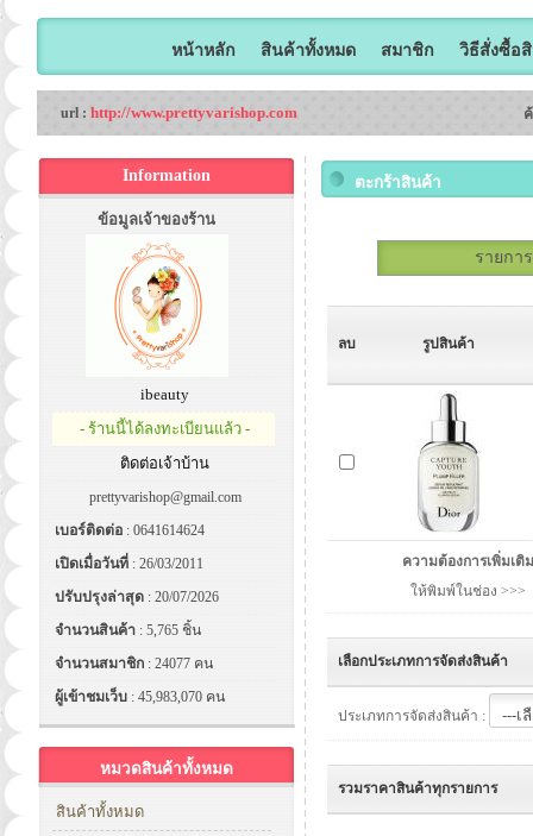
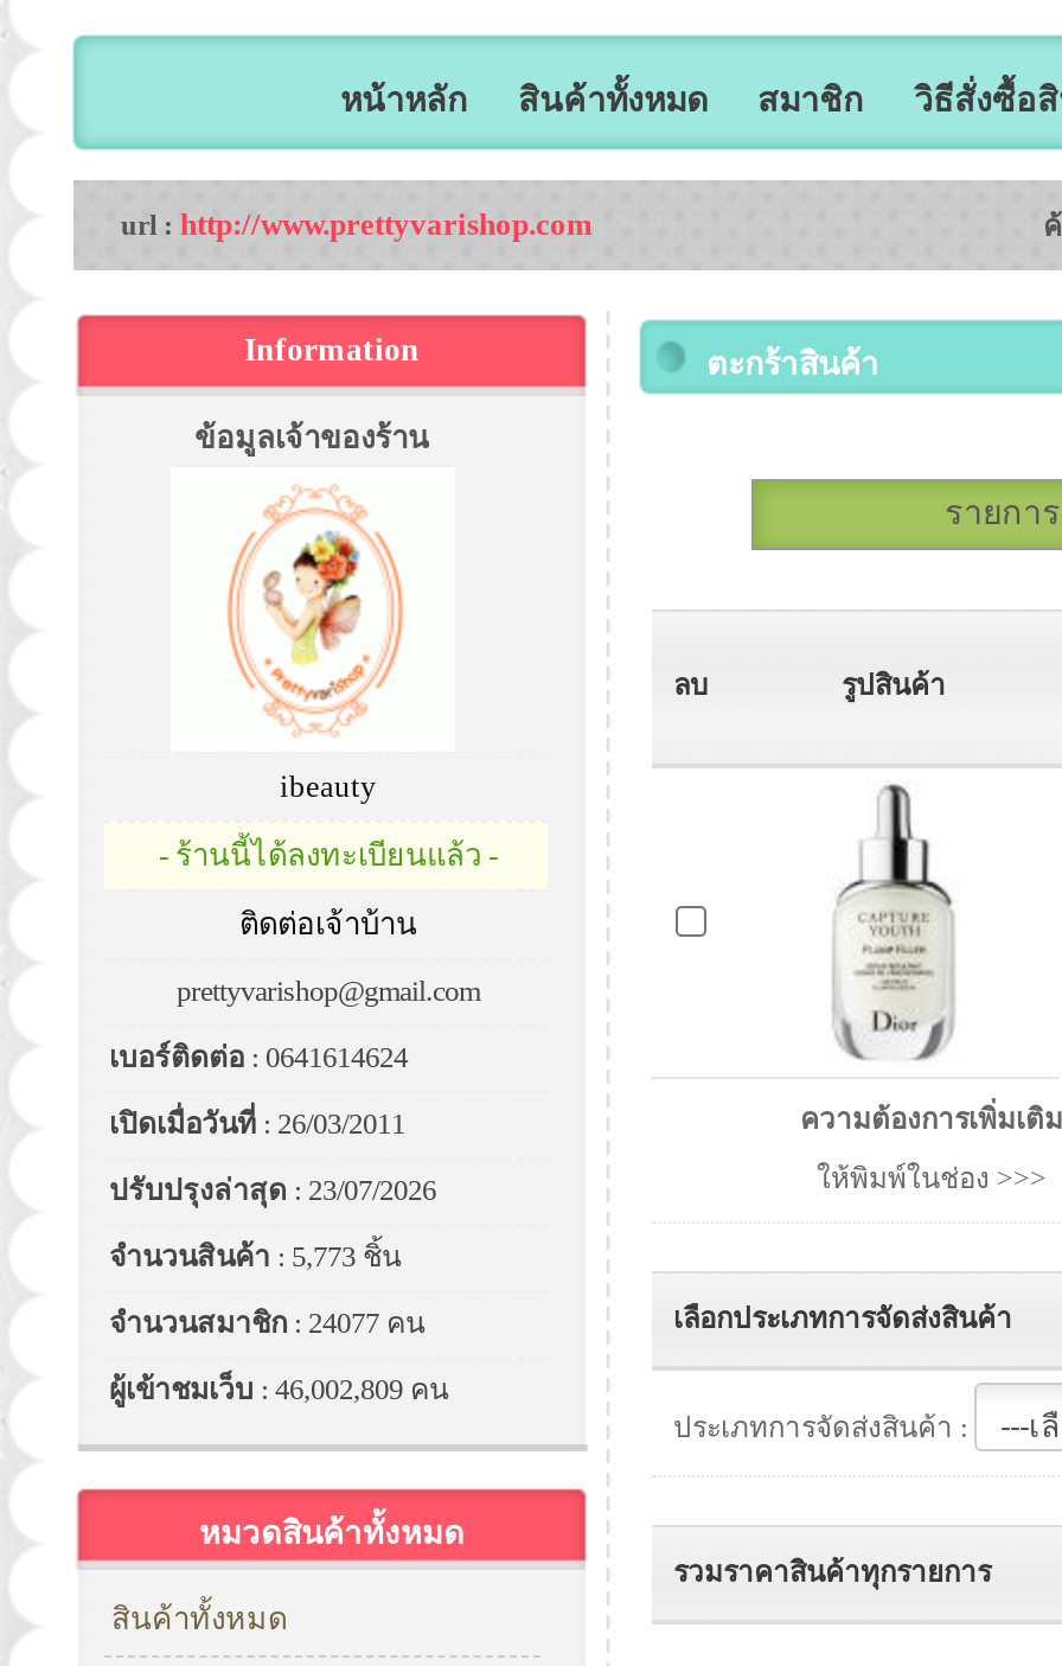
[55,589,219,605] ปรับปรุงล่าสุด: 20/07/2026 -> [109,1174,436,1207] ปรับปรุงล่าสุด: 23/07/2026
[55,622,201,639] จำนวนสินค้า: 5,765 ชิ้น -> [109,1240,401,1274] จำนวนสินค้า: 5,773 ชิ้น
[55,689,225,705] ผู้เข้าชมเว็บ: 45,983,070 คน -> [109,1373,448,1406] ผู้เข้าชมเว็บ: 46,002,809 คน

